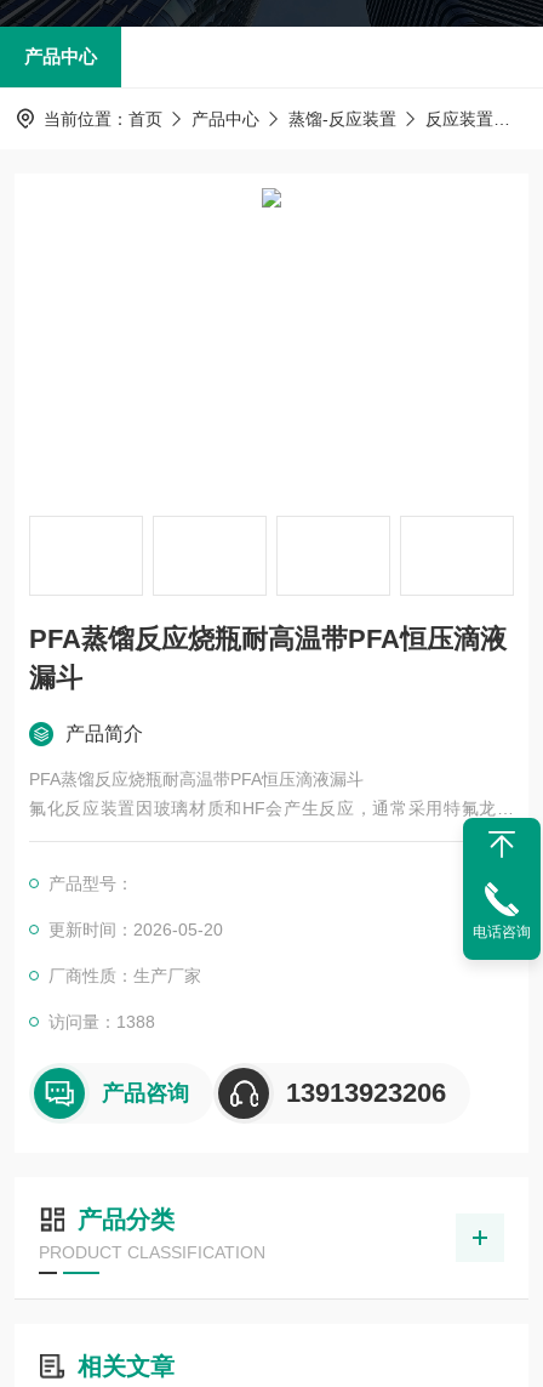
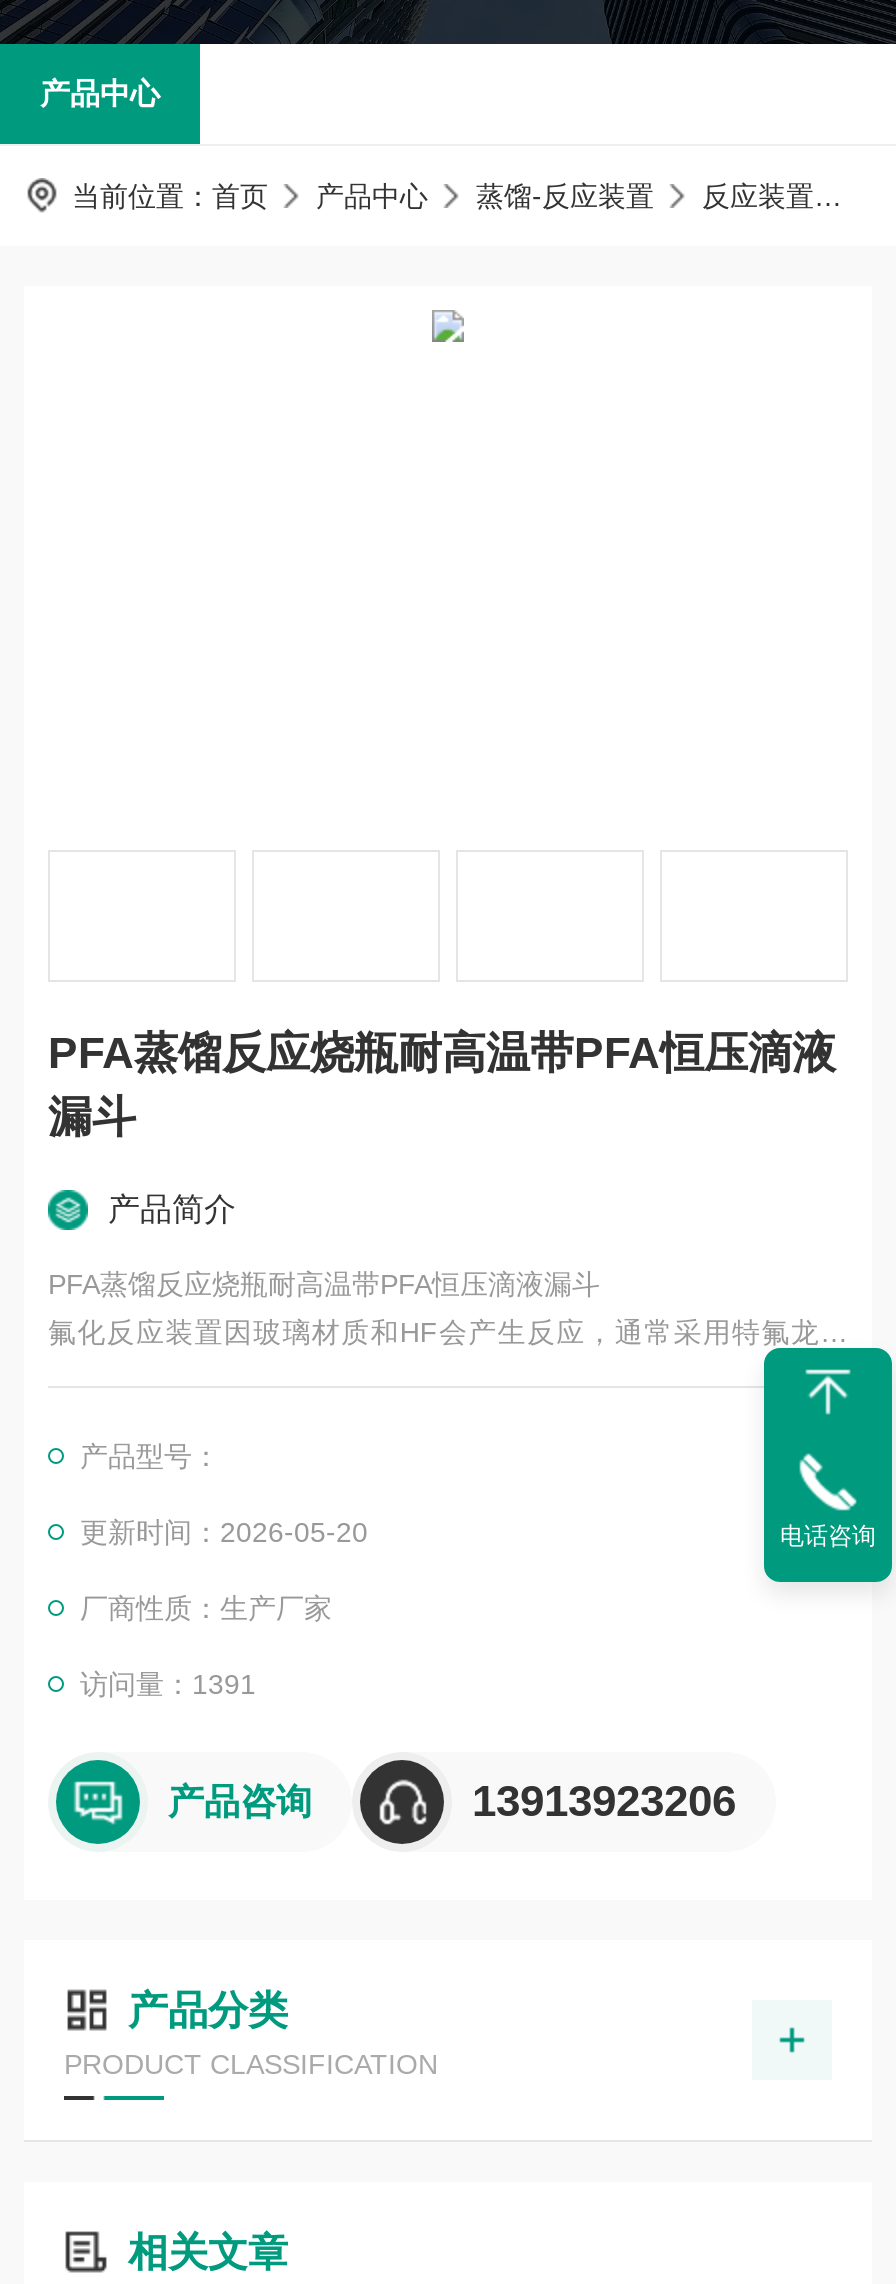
[48,1012,155,1031] 访问量：1388 -> [80,1668,256,1700] 访问量：1391

